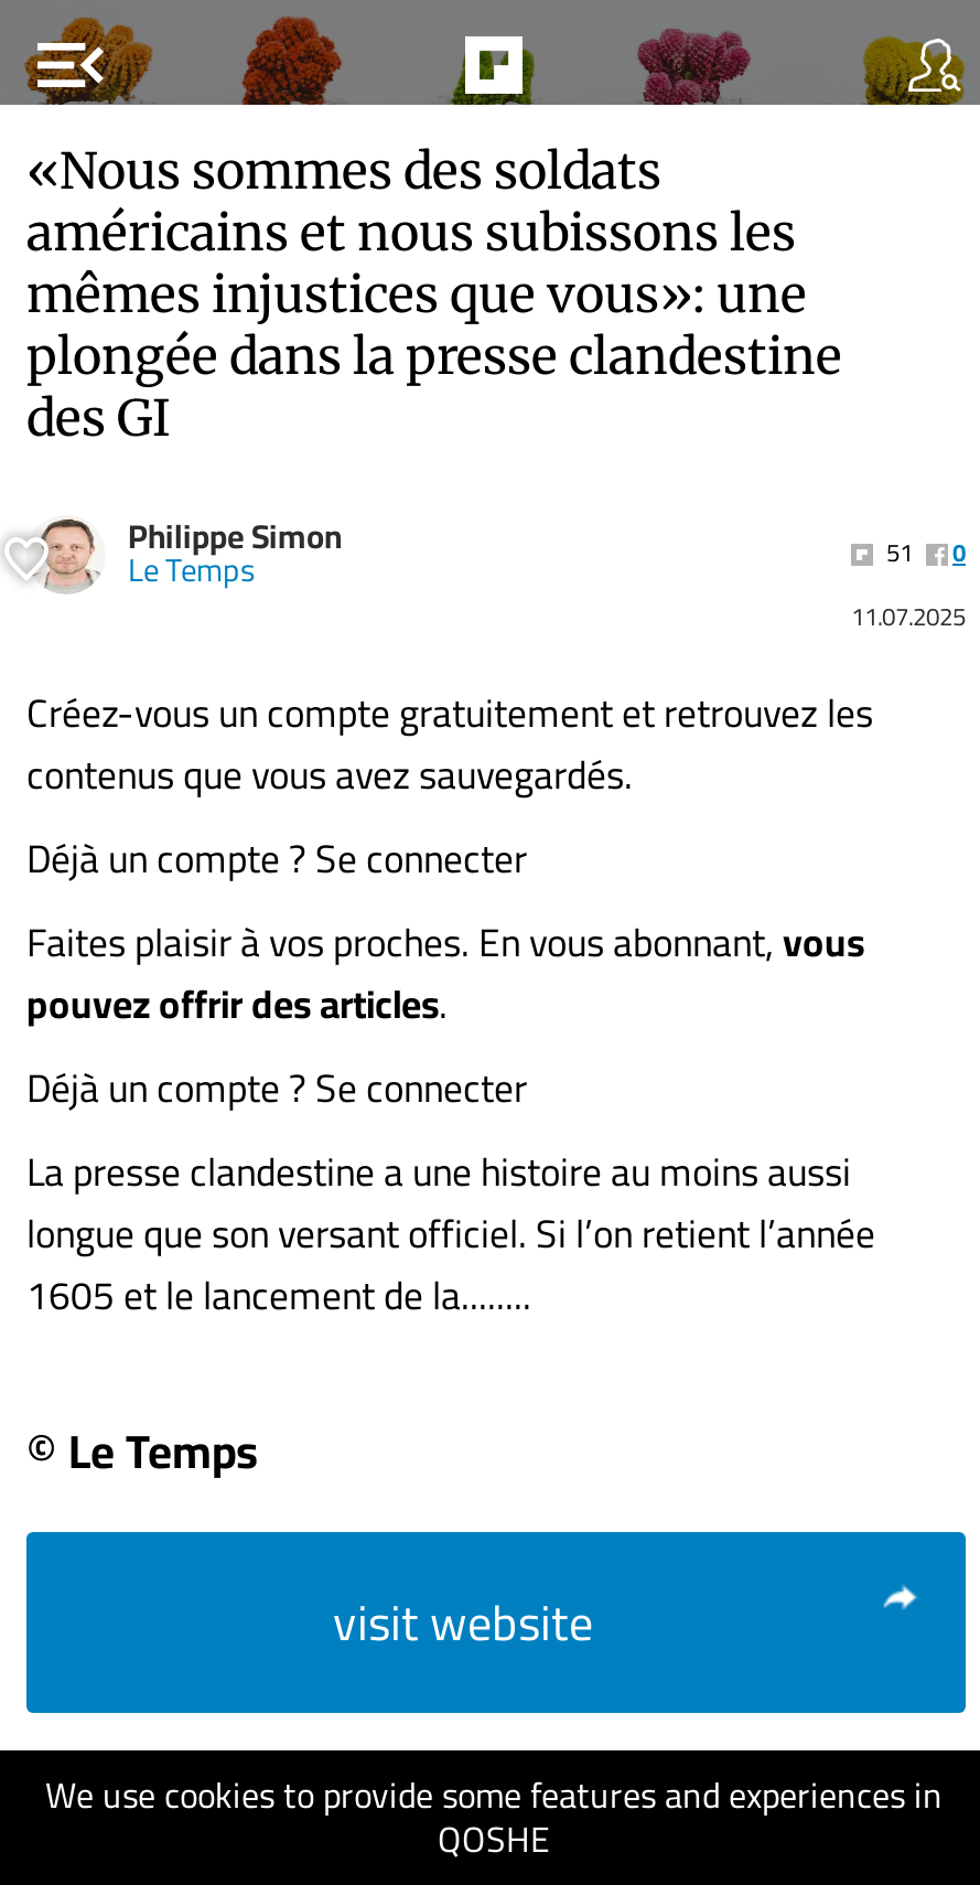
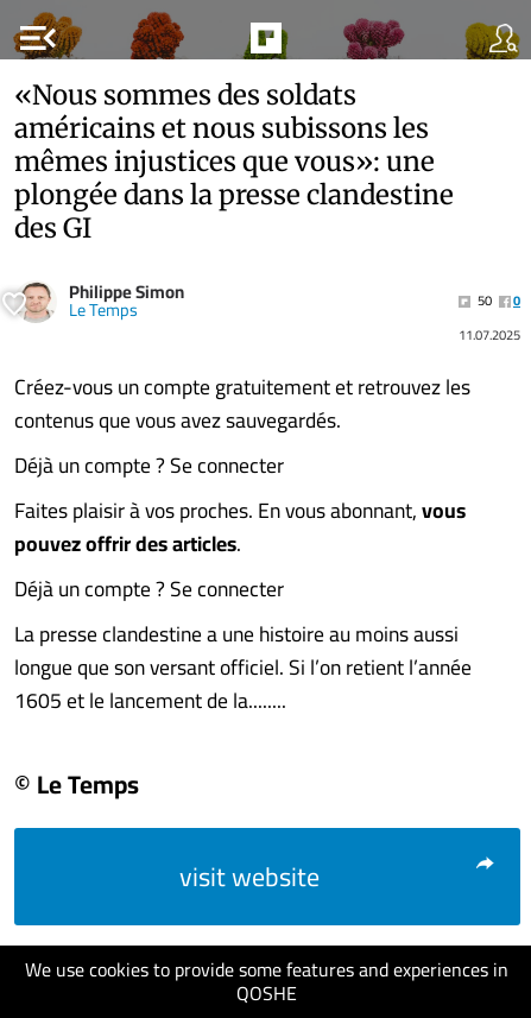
[886,528,966,575] 51 0 -> [478,287,520,312] 50 0

